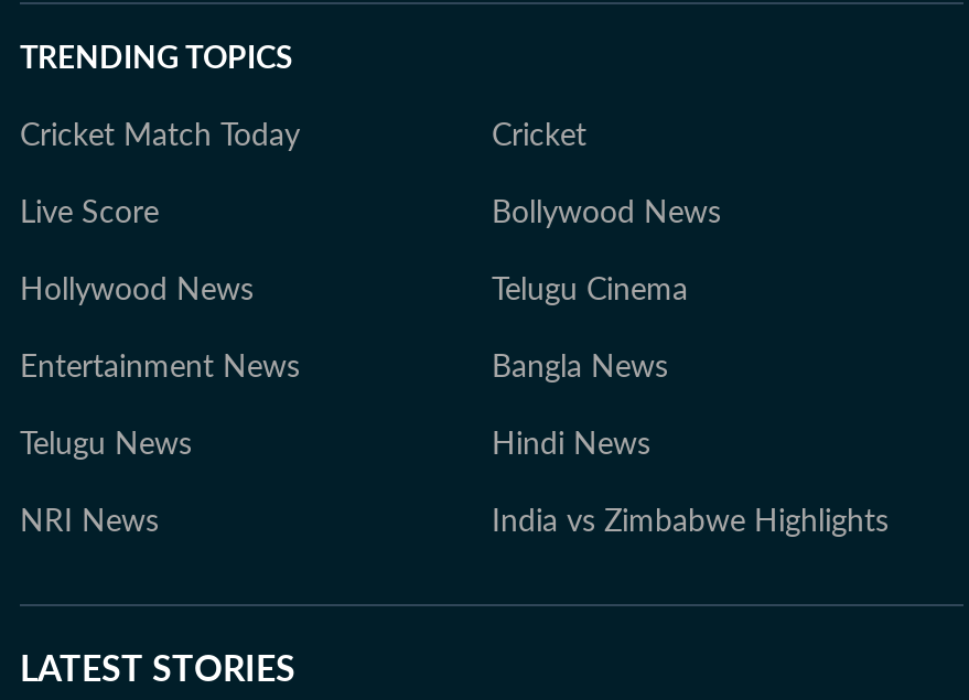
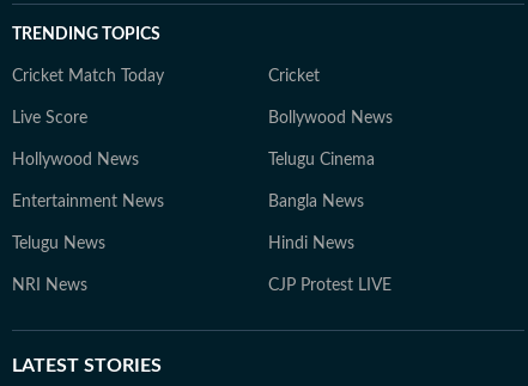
[492,507,889,538] India vs Zimbabwe Highlights -> [268,277,392,294] CJP Protest LIVE

